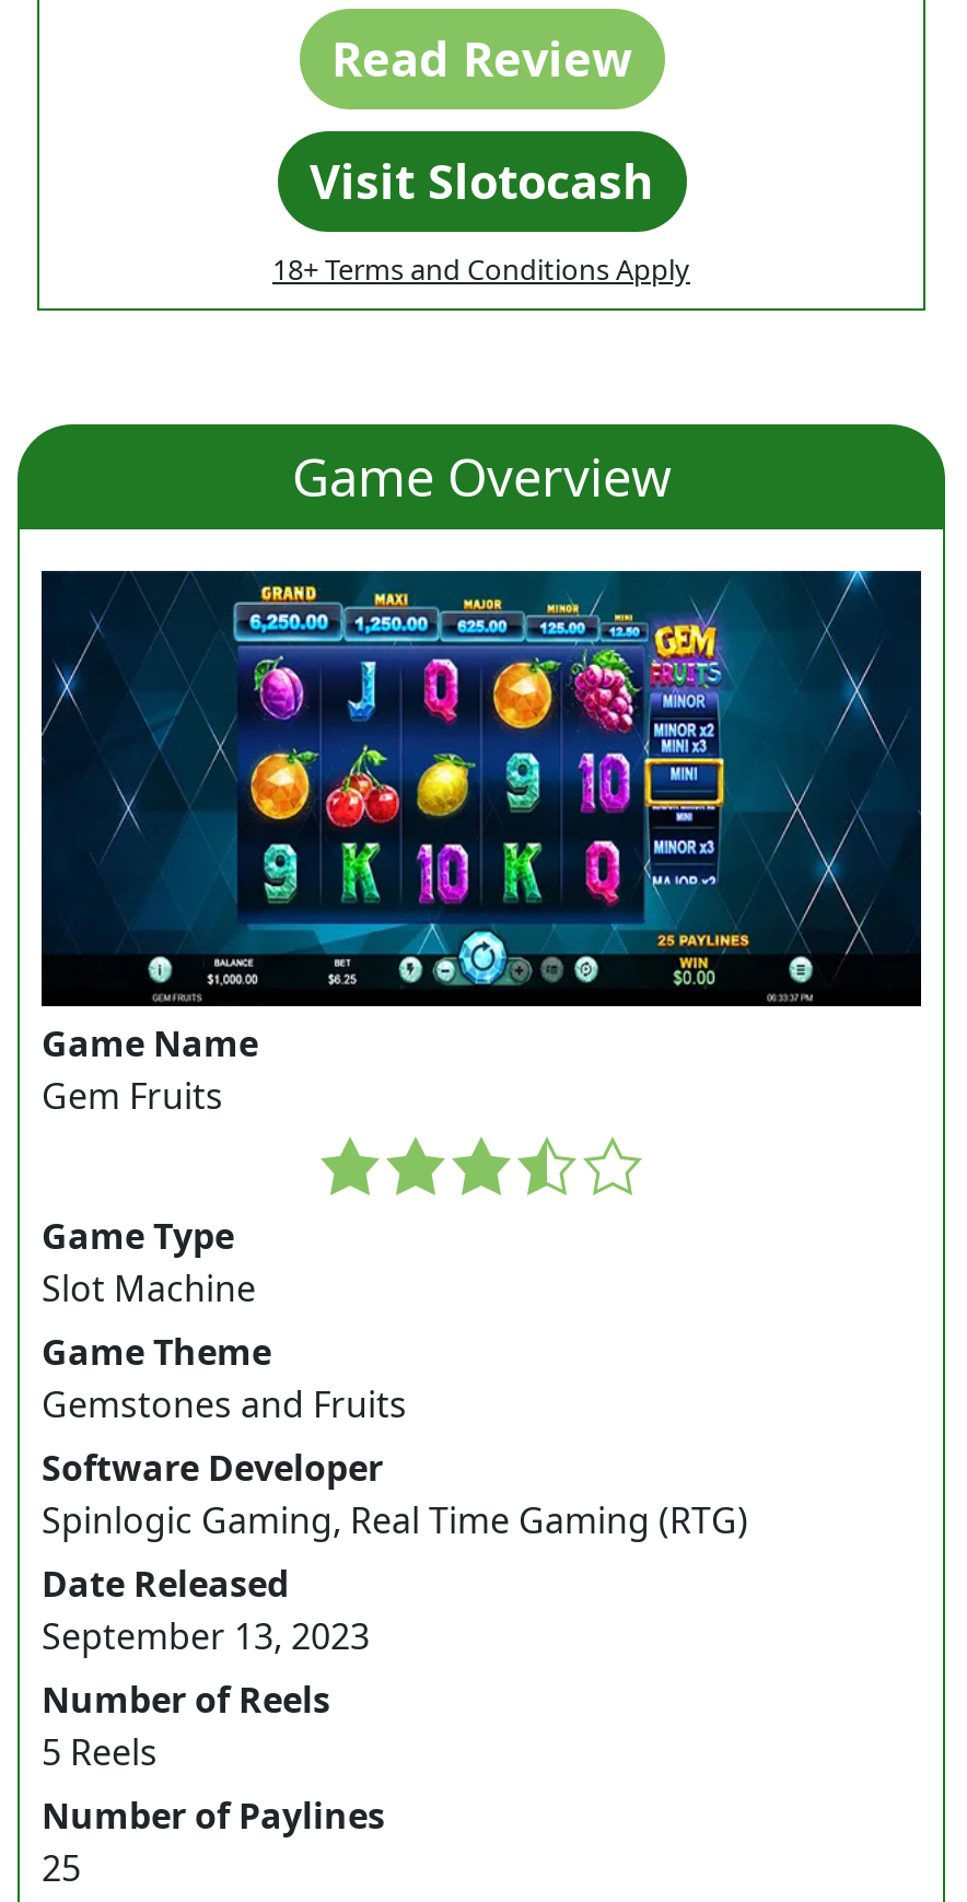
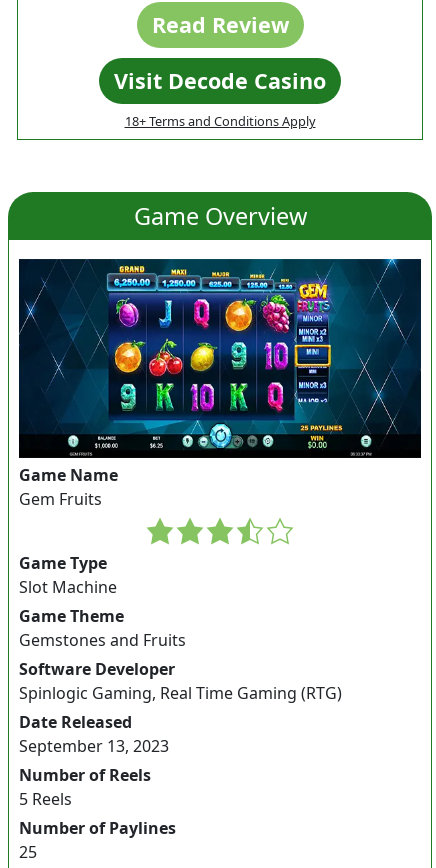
[310,149,653,212] Visit Slotocash -> [114,66,326,95] Visit Decode Casino

